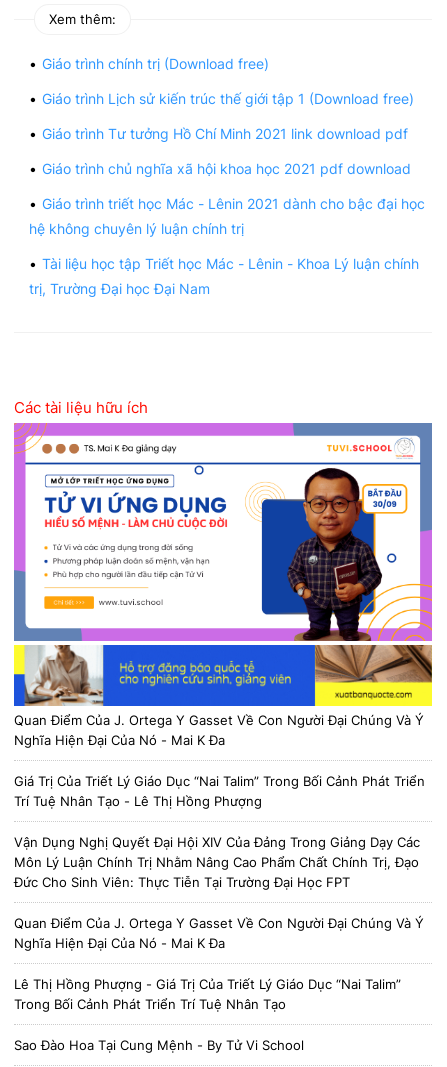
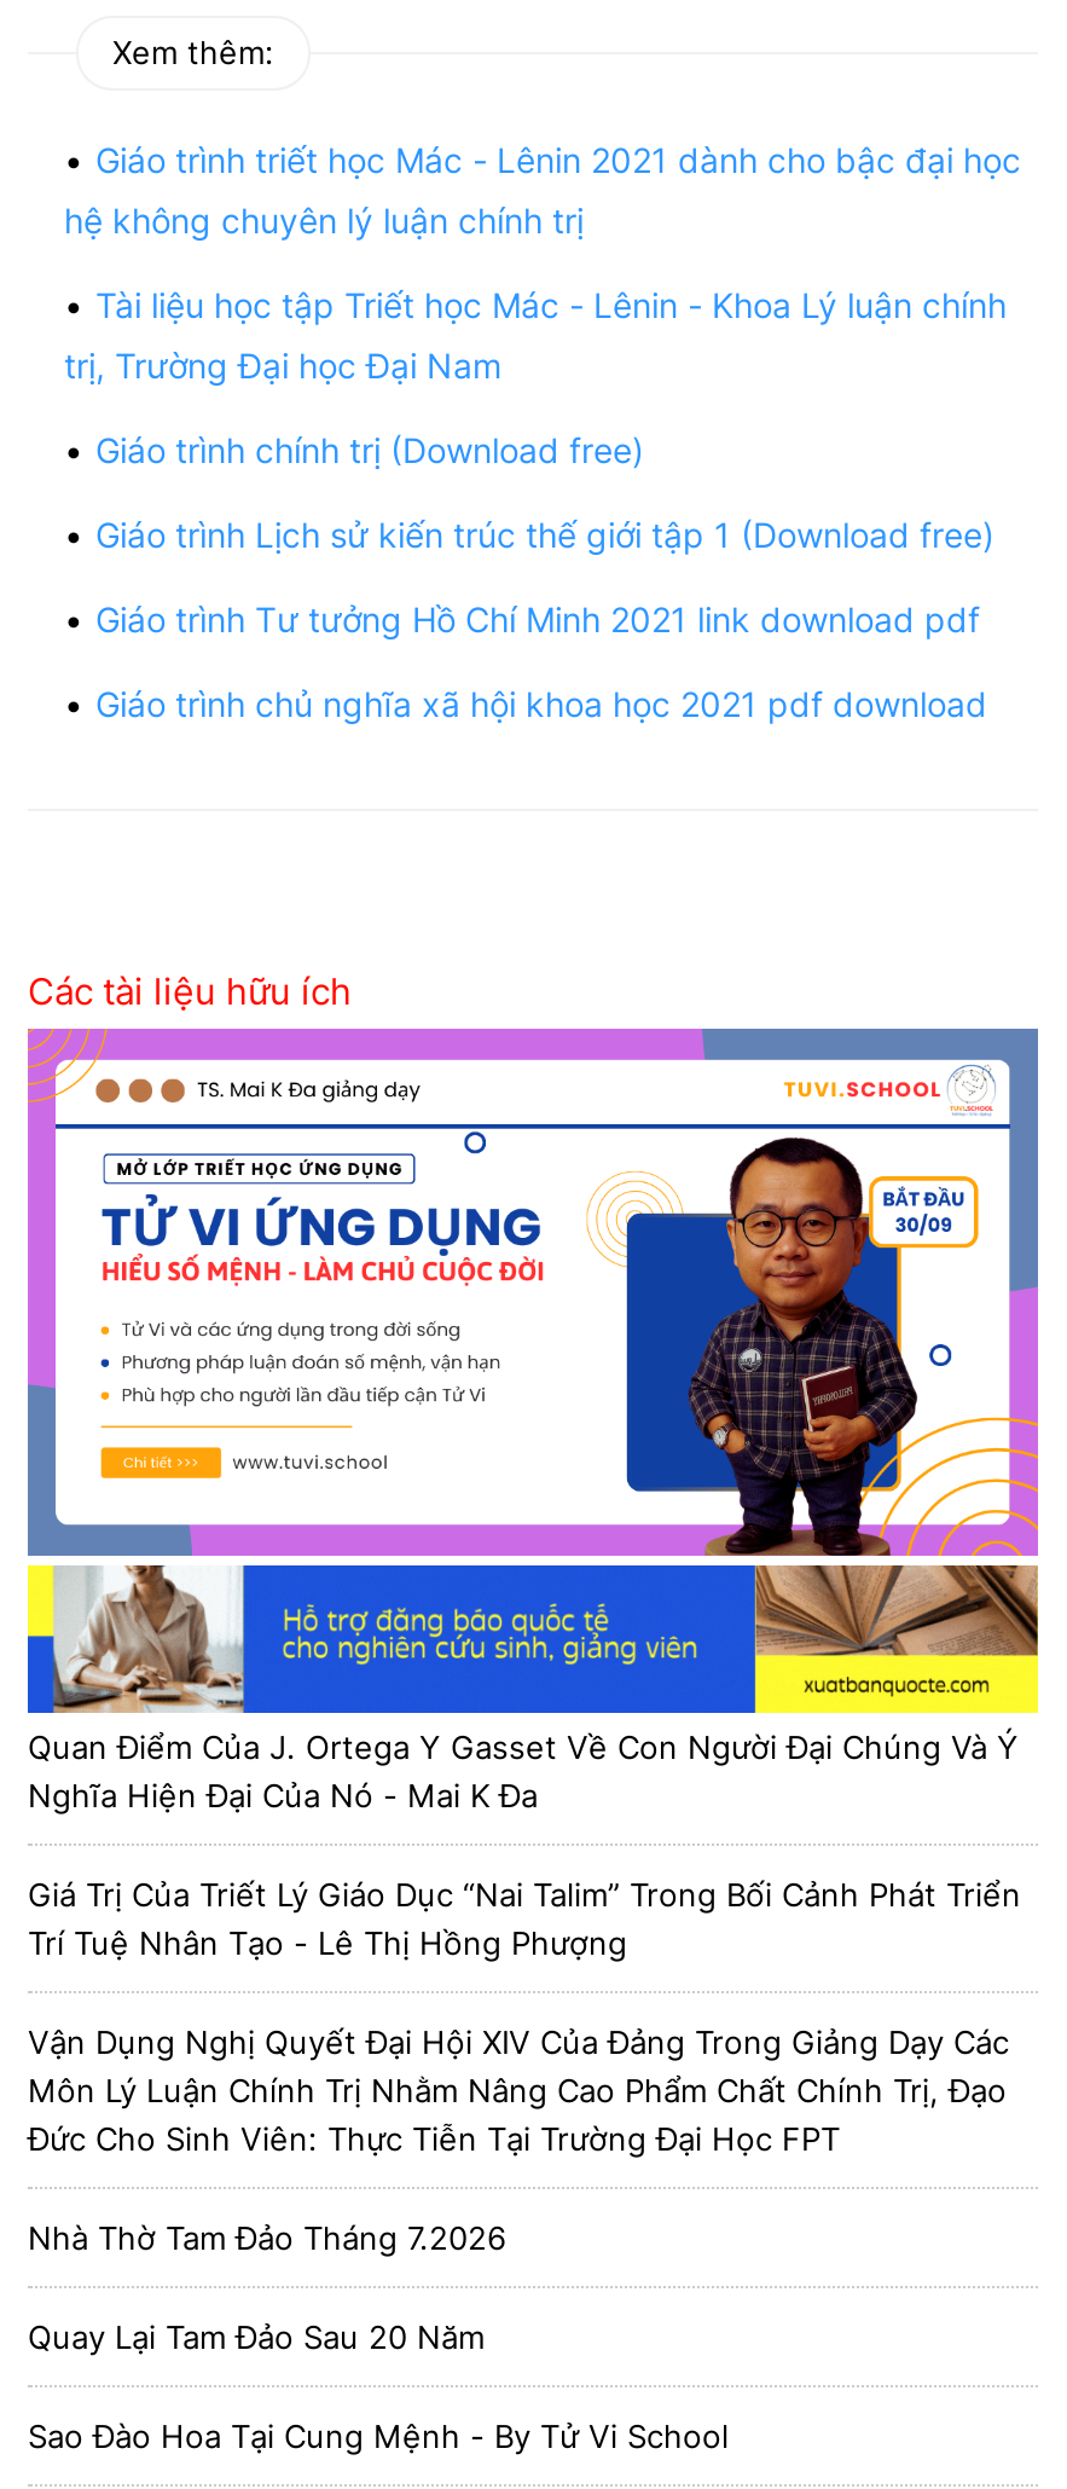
moved [42,55,414,177] -> [95,428,994,723]: Giáo trình chính trị (Download free) | Giáo trình Lịch sử kiến trúc thế giới tập 1 (Download free) | Giáo trình Tư tưởng Hồ Chí Minh 2021 link download pdf | Giáo trình chủ nghĩa xã hội khoa học 2021 pdf download
moved [29,195,425,297] -> [64,138,1021,385]: Giáo trình triết học Mác - Lênin 2021 dành cho bậc đại học | hệ không chuyên lý luận chính trị | Tài liệu học tập Triết học Mác - Lênin - Khoa Lý luận chính | trị, Trường Đại học Đại Nam
[14,915,424,951] Quan Điểm Của J. Ortega Y Gasset Về Con Người Đại Chúng Và Ý | Nghĩa Hiện Đại Của Nó - Mai K Đa -> [28,2218,506,2256] Nhà Thờ Tam Đảo Tháng 7.2026
[14,976,401,1012] Lê Thị Hồng Phượng - Giá Trị Của Triết Lý Giáo Dục “Nai Talim” | Trong Bối Cảnh Phát Triển Trí Tuệ Nhân Tạo -> [28,2317,485,2356] Quay Lại Tam Đảo Sau 20 Năm

